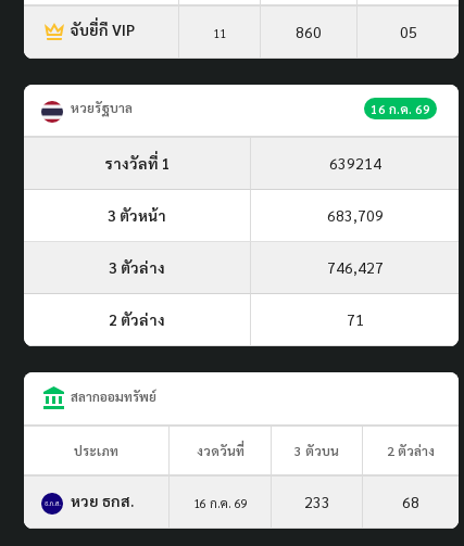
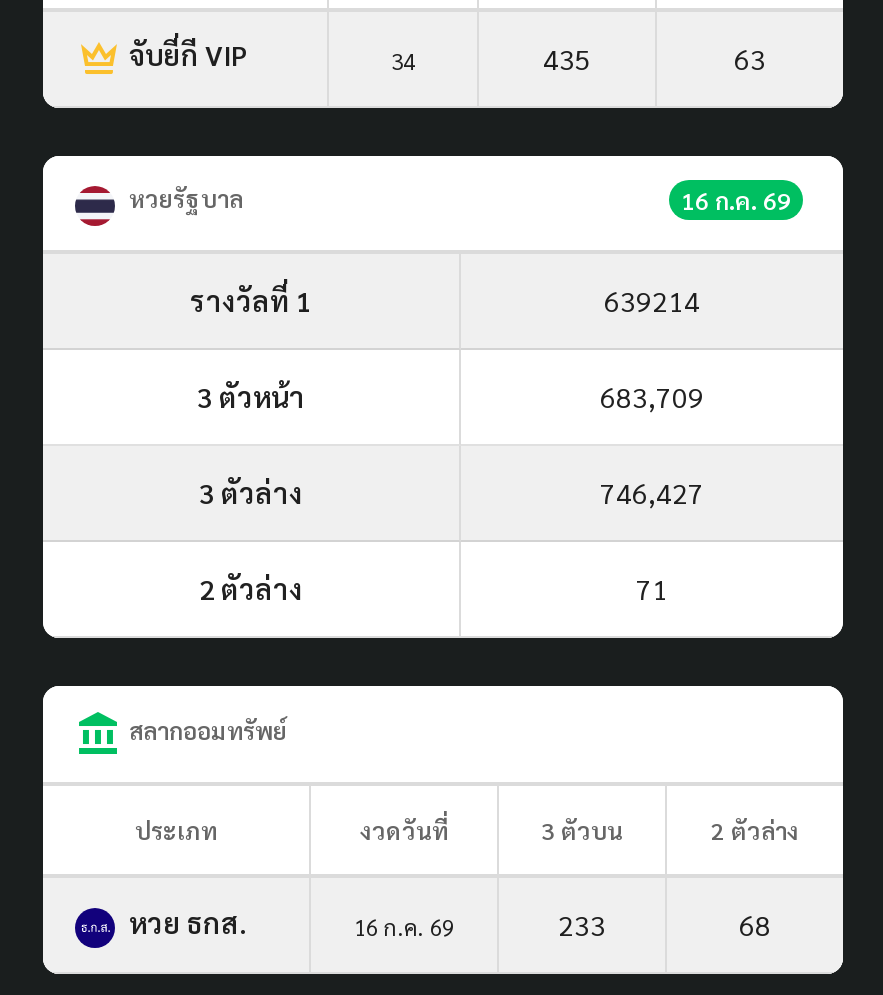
[213,25,226,41] 11 -> [391,46,415,76] 34
[296,21,322,41] 860 -> [543,40,591,76] 435
[399,21,417,41] 05 -> [734,40,766,76] 63

